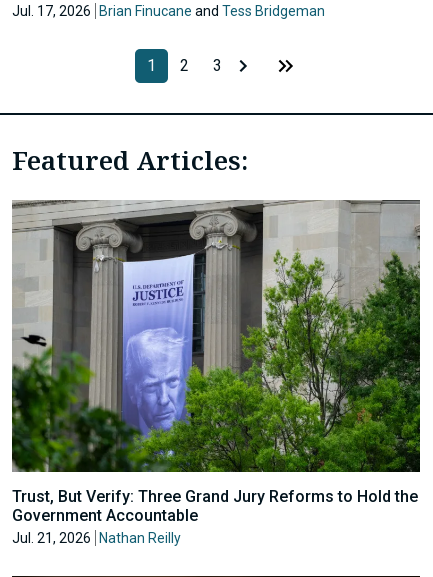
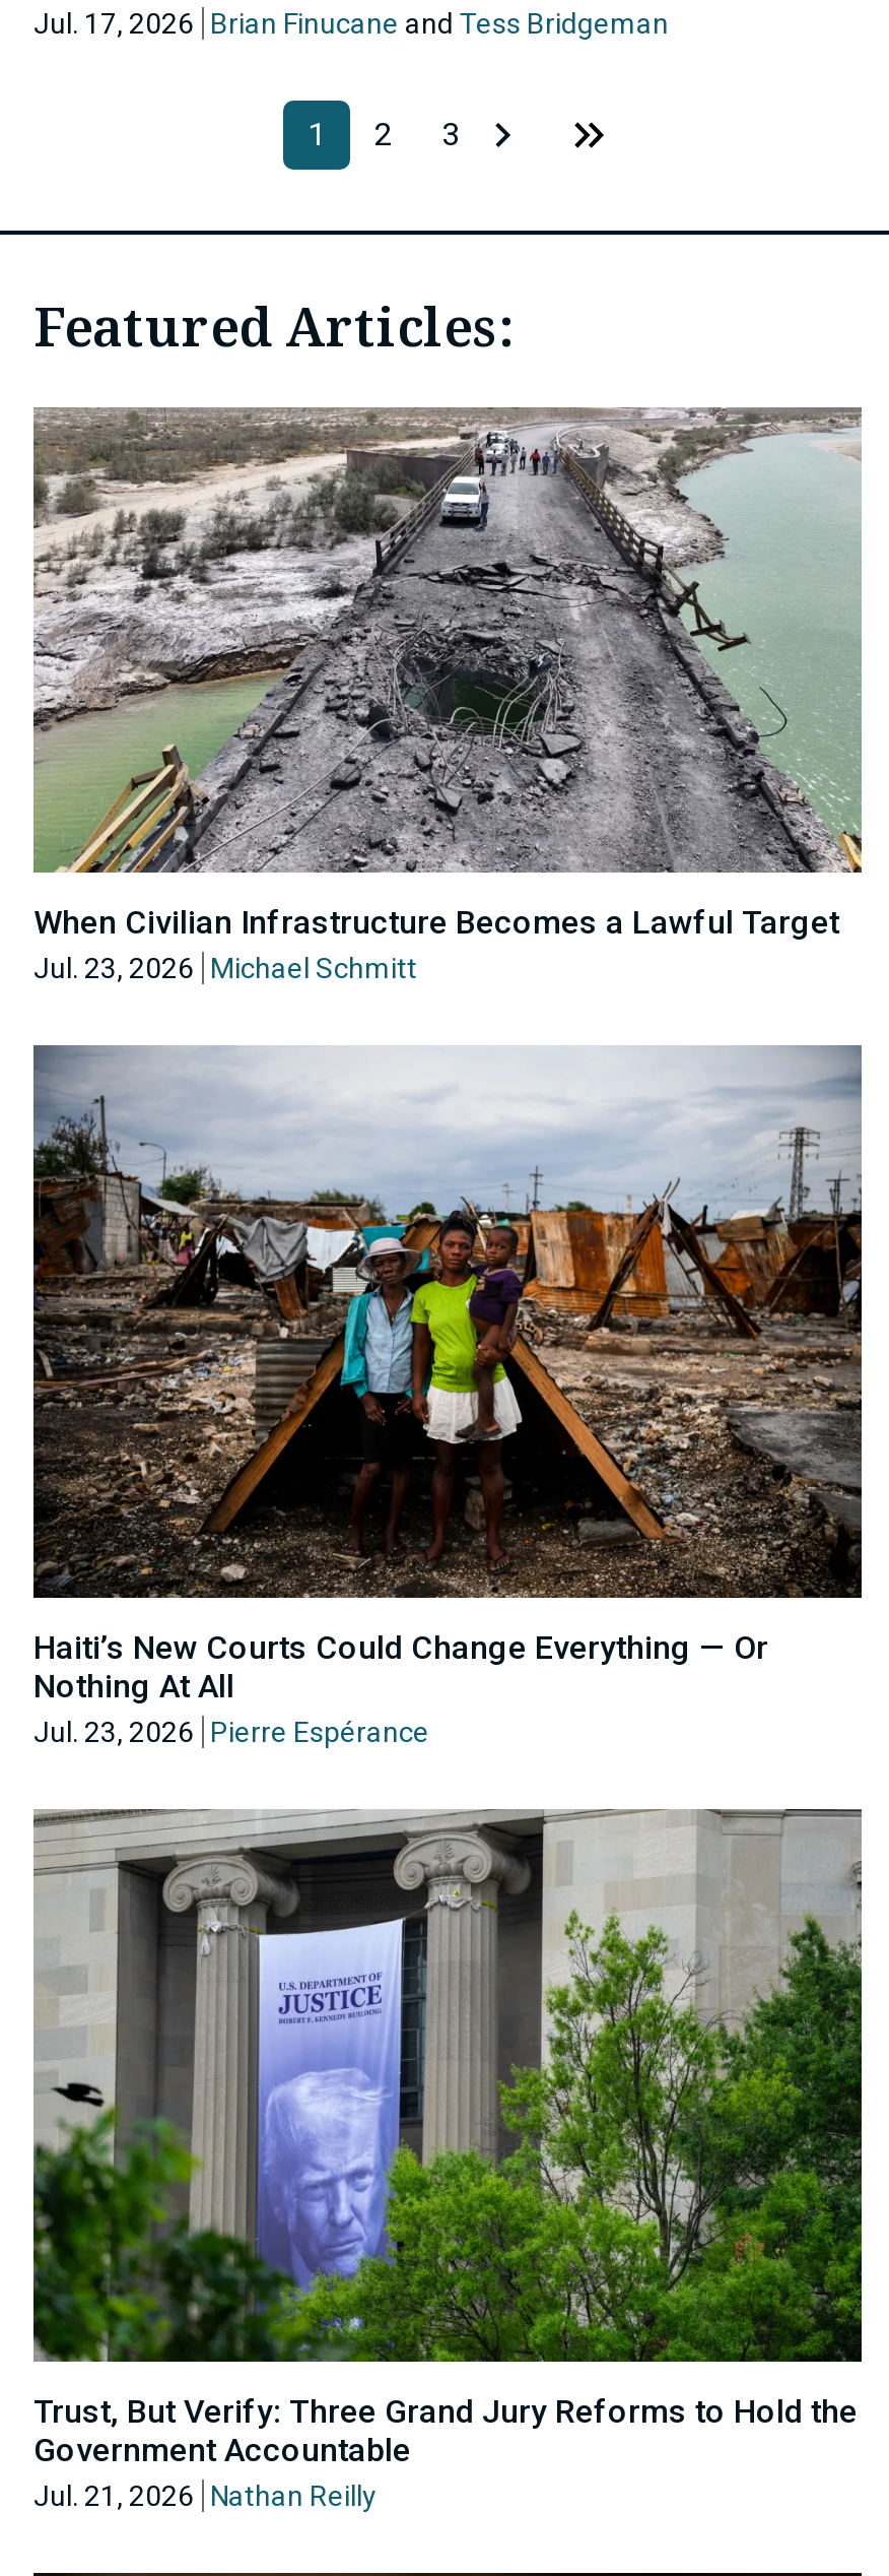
none -> [31,1044,864,1749] [image] | Haiti’s New Courts Could Change Everything — Or | Nothing At All | Jul. 23, 2026 Pierre Espérance
none -> [33,408,864,984] [image] | When Civilian Infrastructure Becomes a Lawful Target | Jul. 23, 2026 Michael Schmitt

